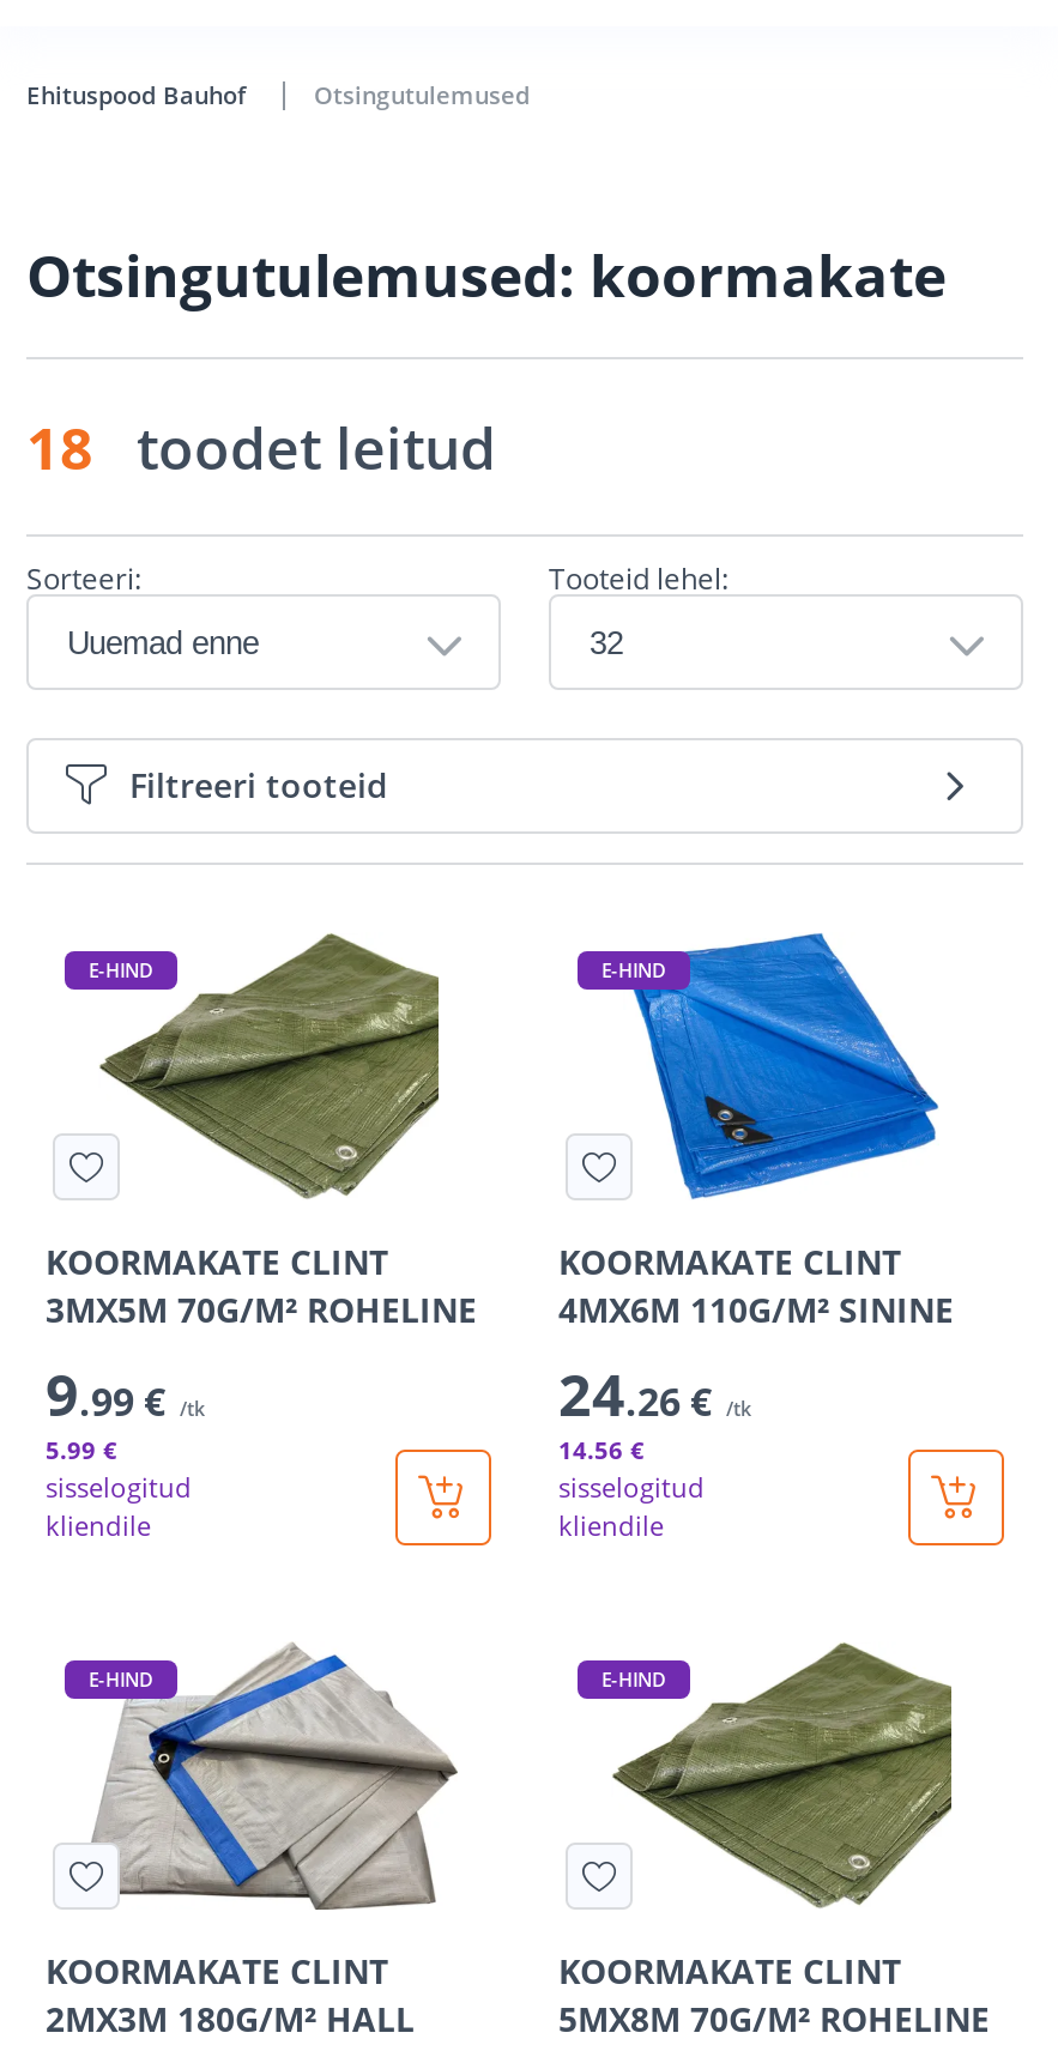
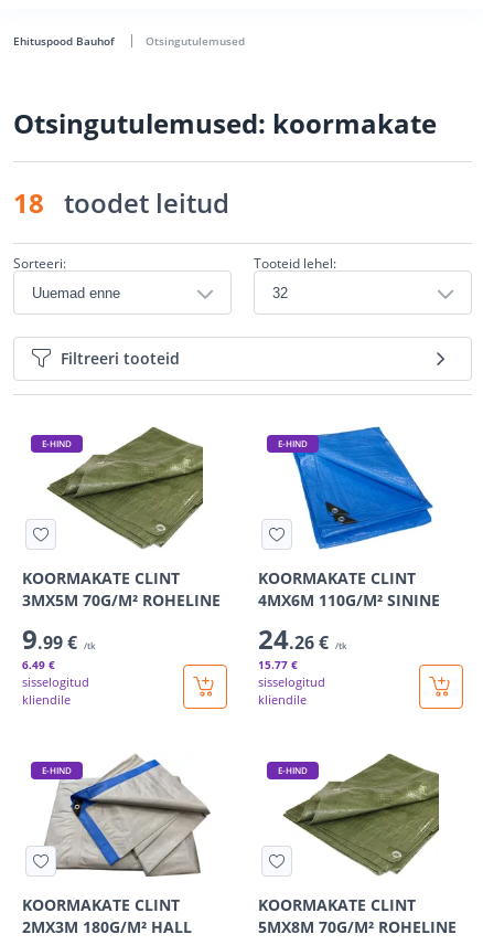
[46,1433,117,1466] 5.99 € -> [22,657,55,672] 6.49 €
[558,1433,645,1466] 14.56 € -> [258,657,298,672] 15.77 €

